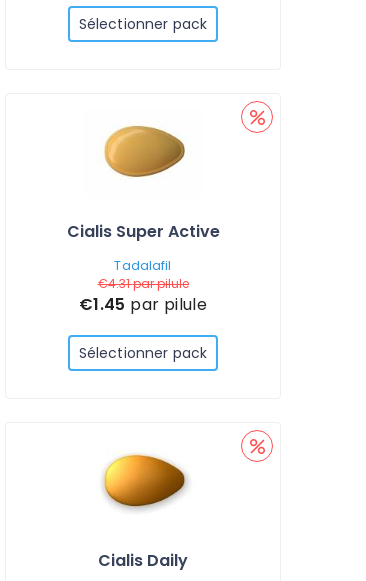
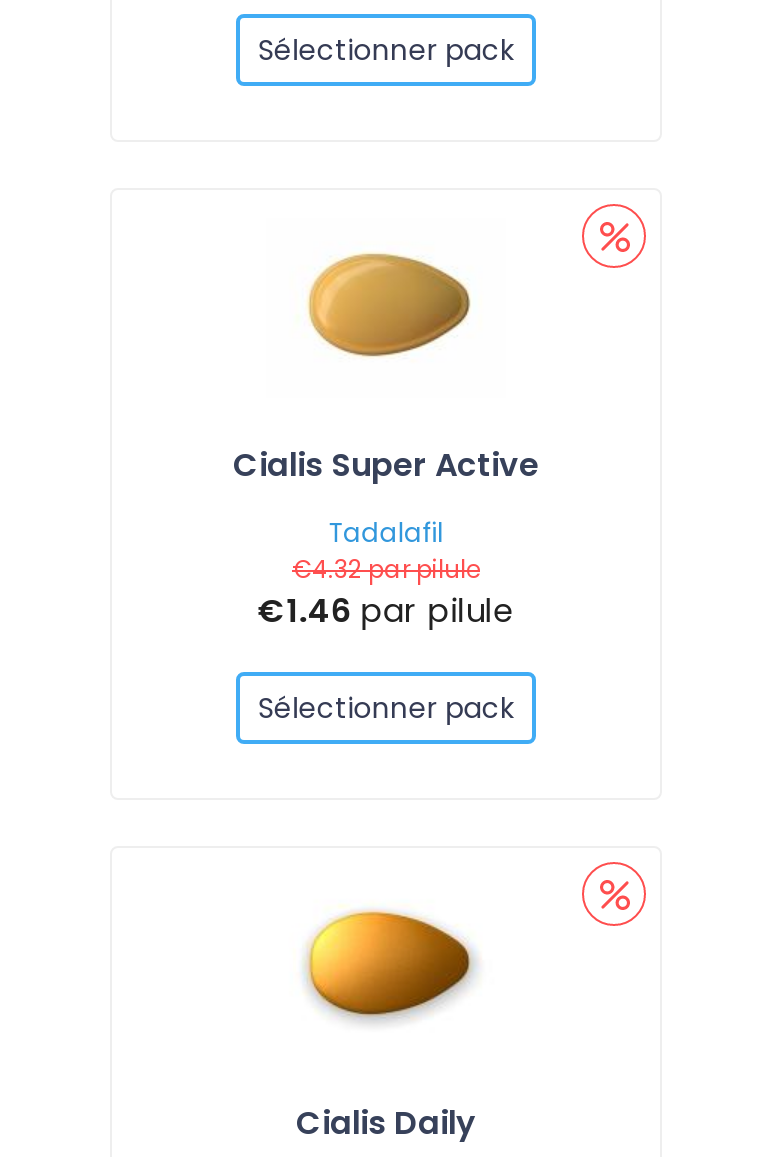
[97,275,188,292] €4.31par pilule -> [292,552,480,586] €4.32par pilule
[79,293,207,316] €1.45 par pilule -> [258,588,514,634] €1.46 par pilule

